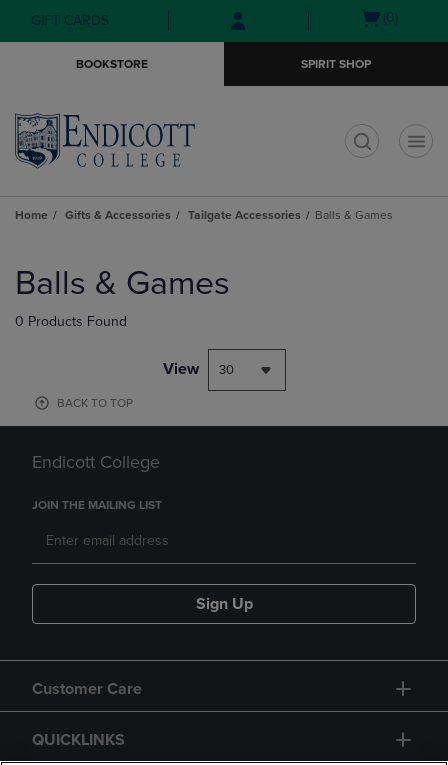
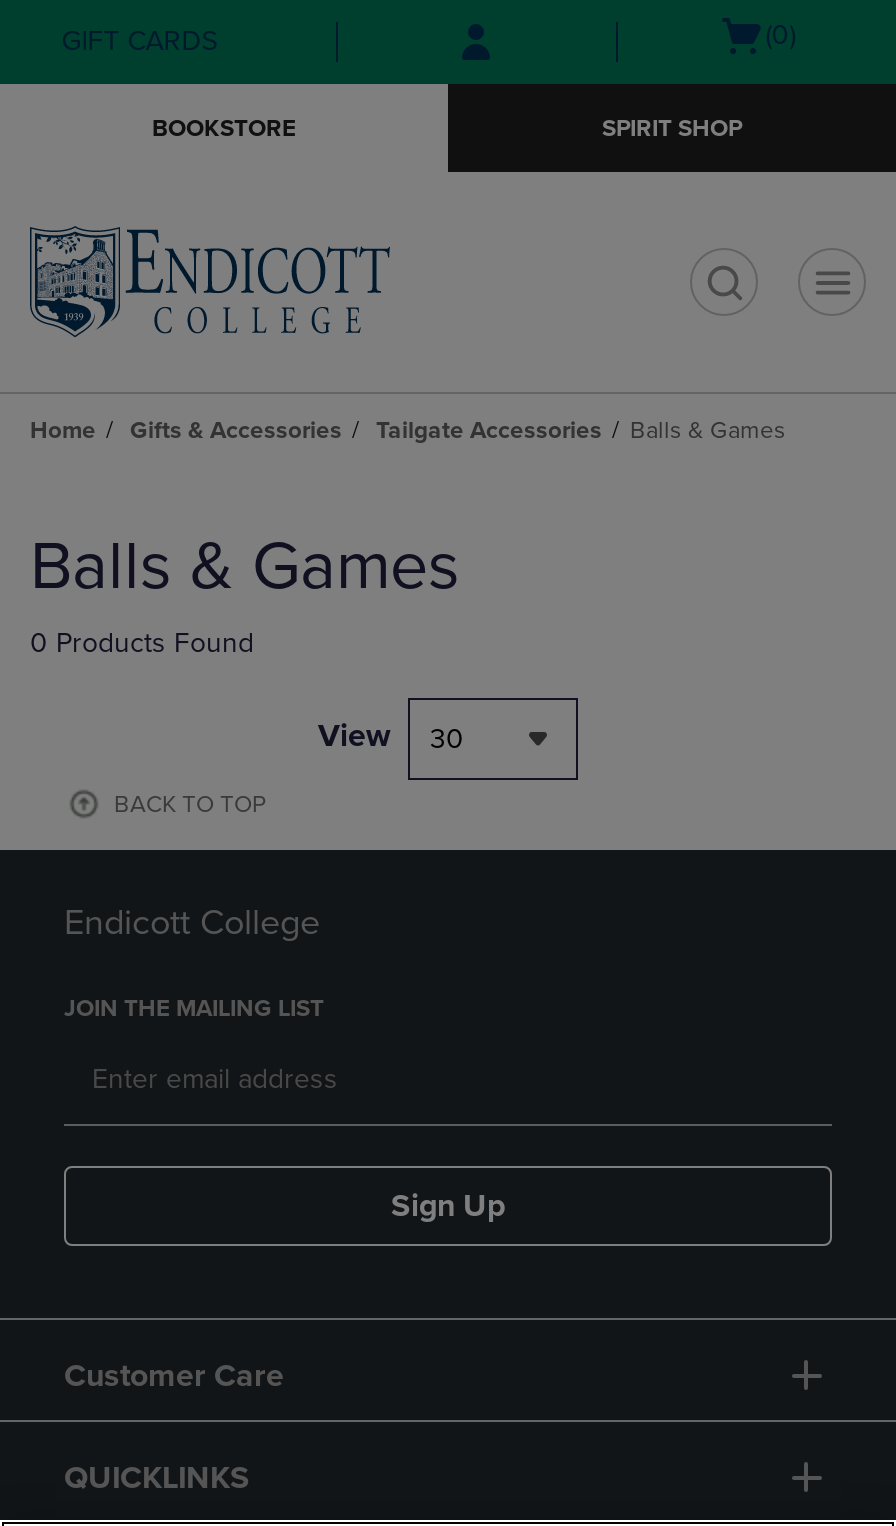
none -> [430,722,464,756] 30

